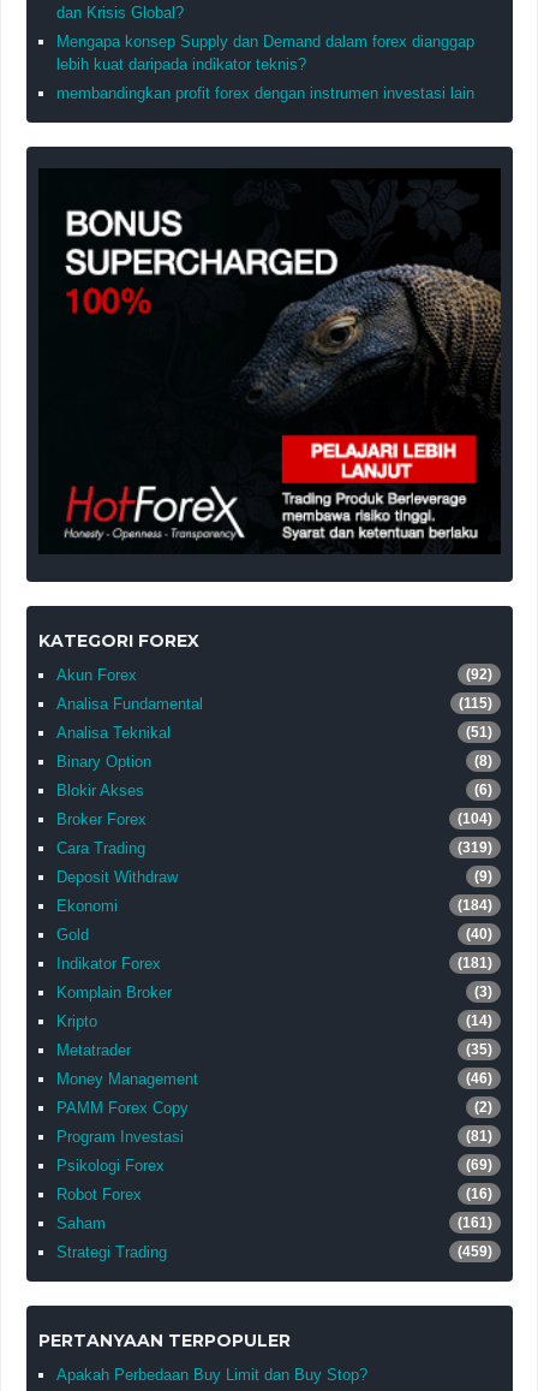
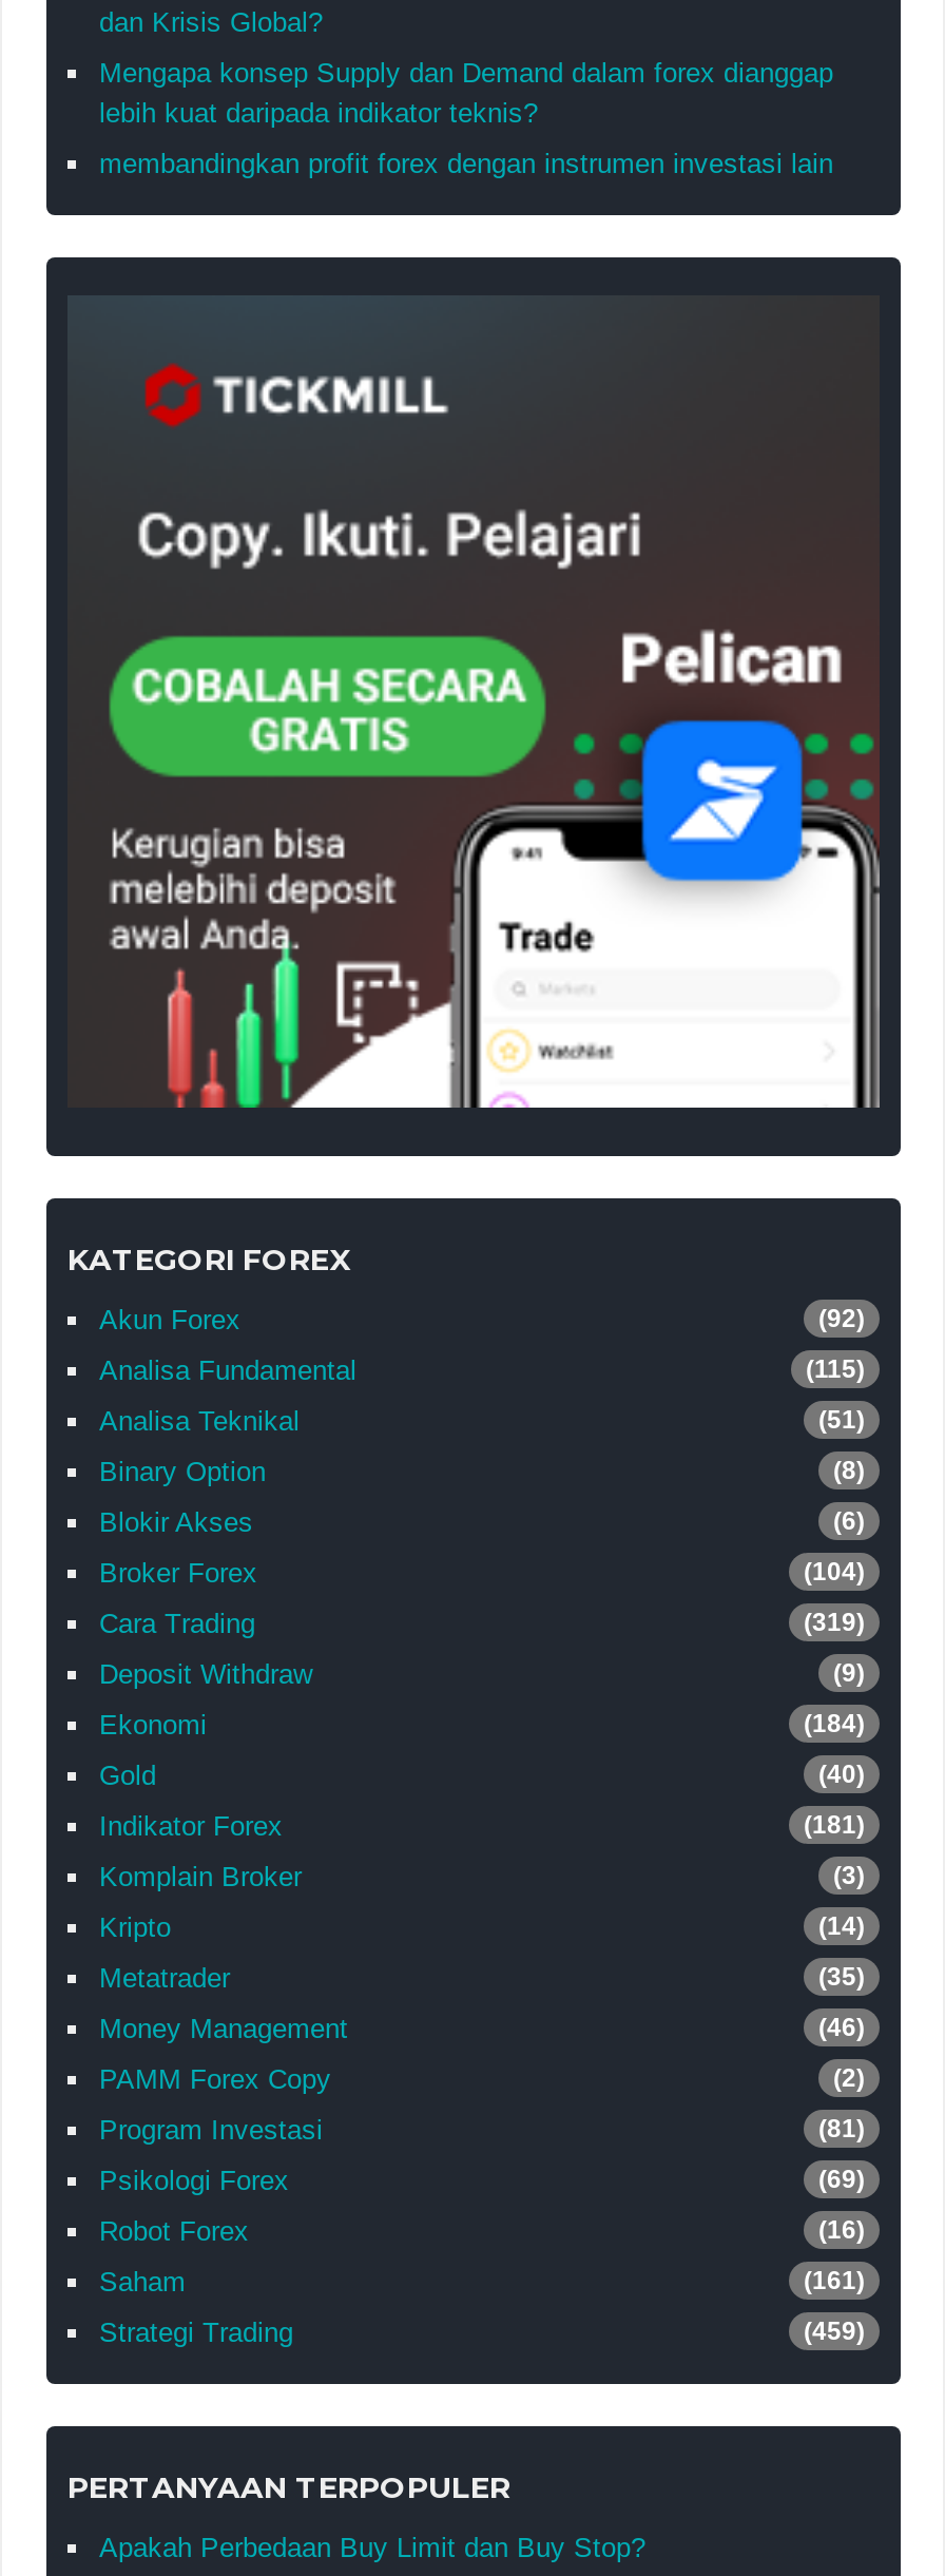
[40,168,501,555] [image] -> [70,350,882,1110] [image]

